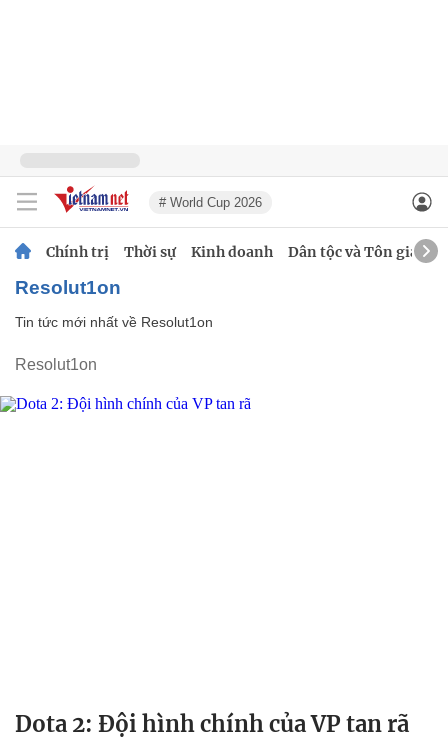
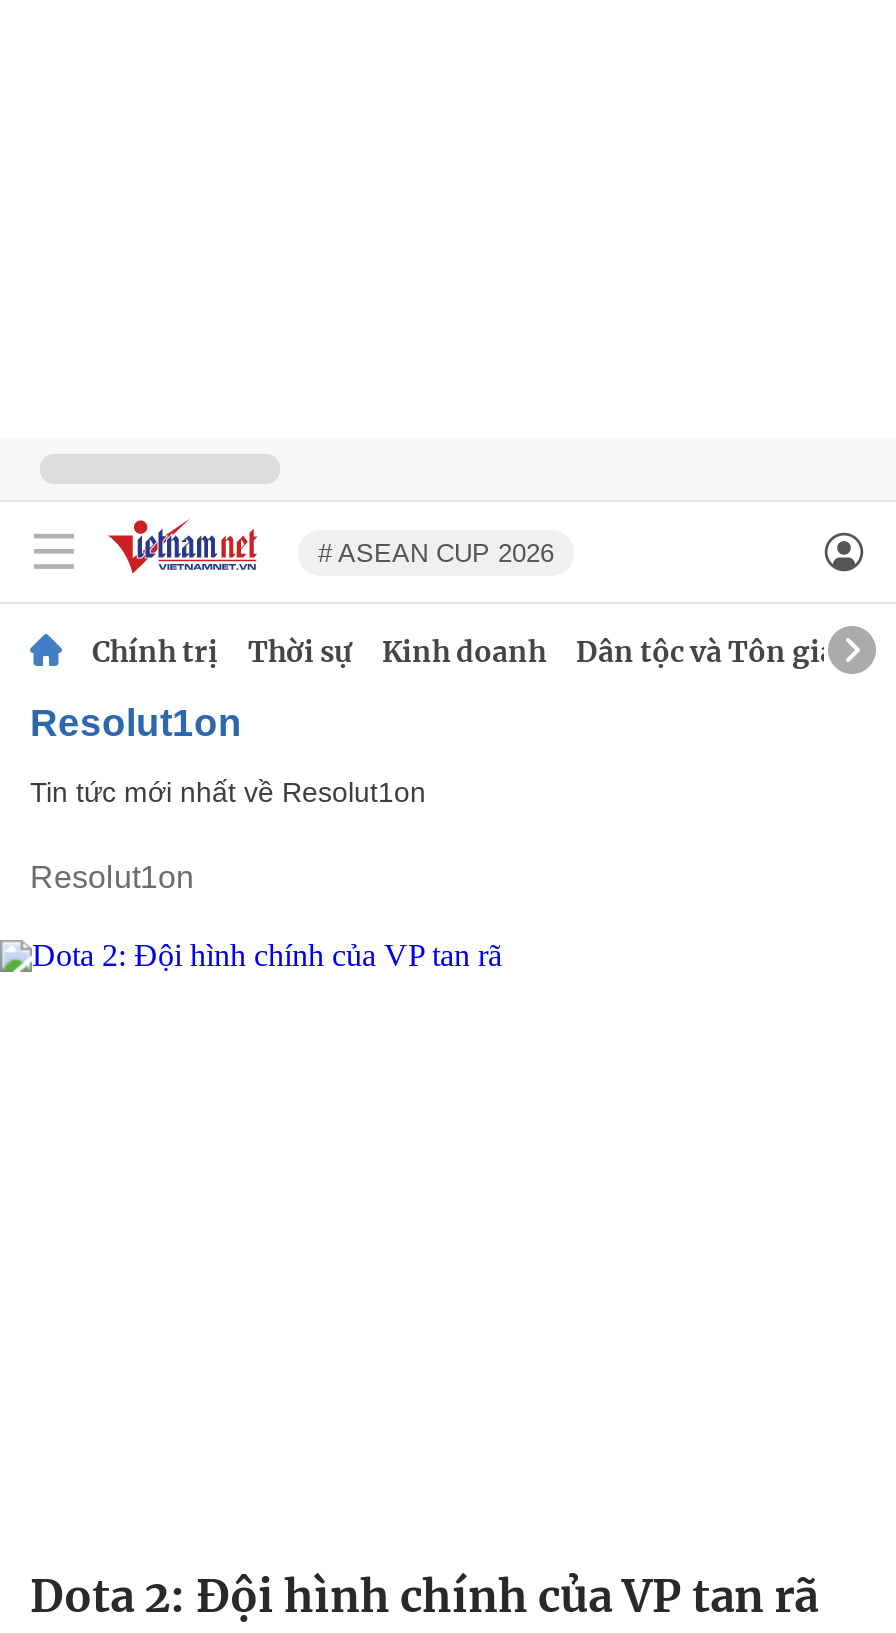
[159,194,262,209] # World Cup 2026 -> [318,537,554,567] # ASEAN CUP 2026

